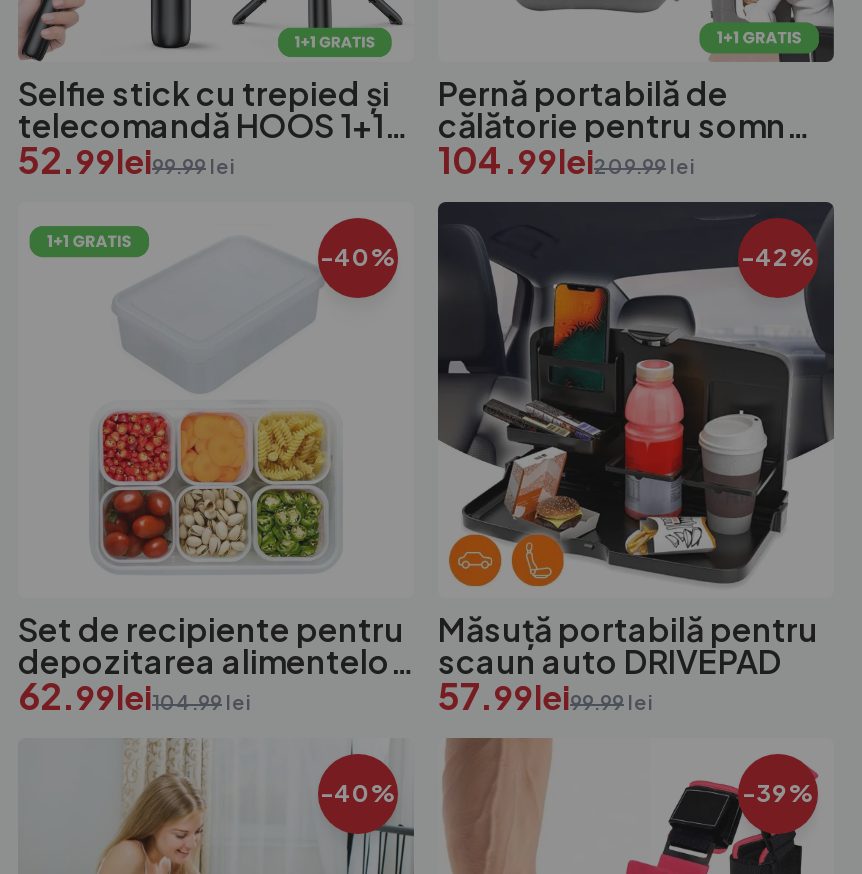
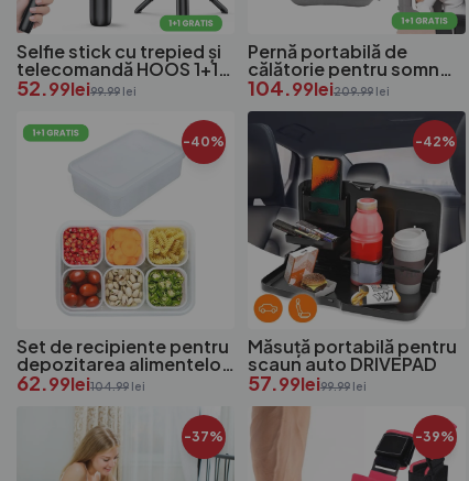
[320,778,396,808] -40% -> [184,428,223,445] -37%

